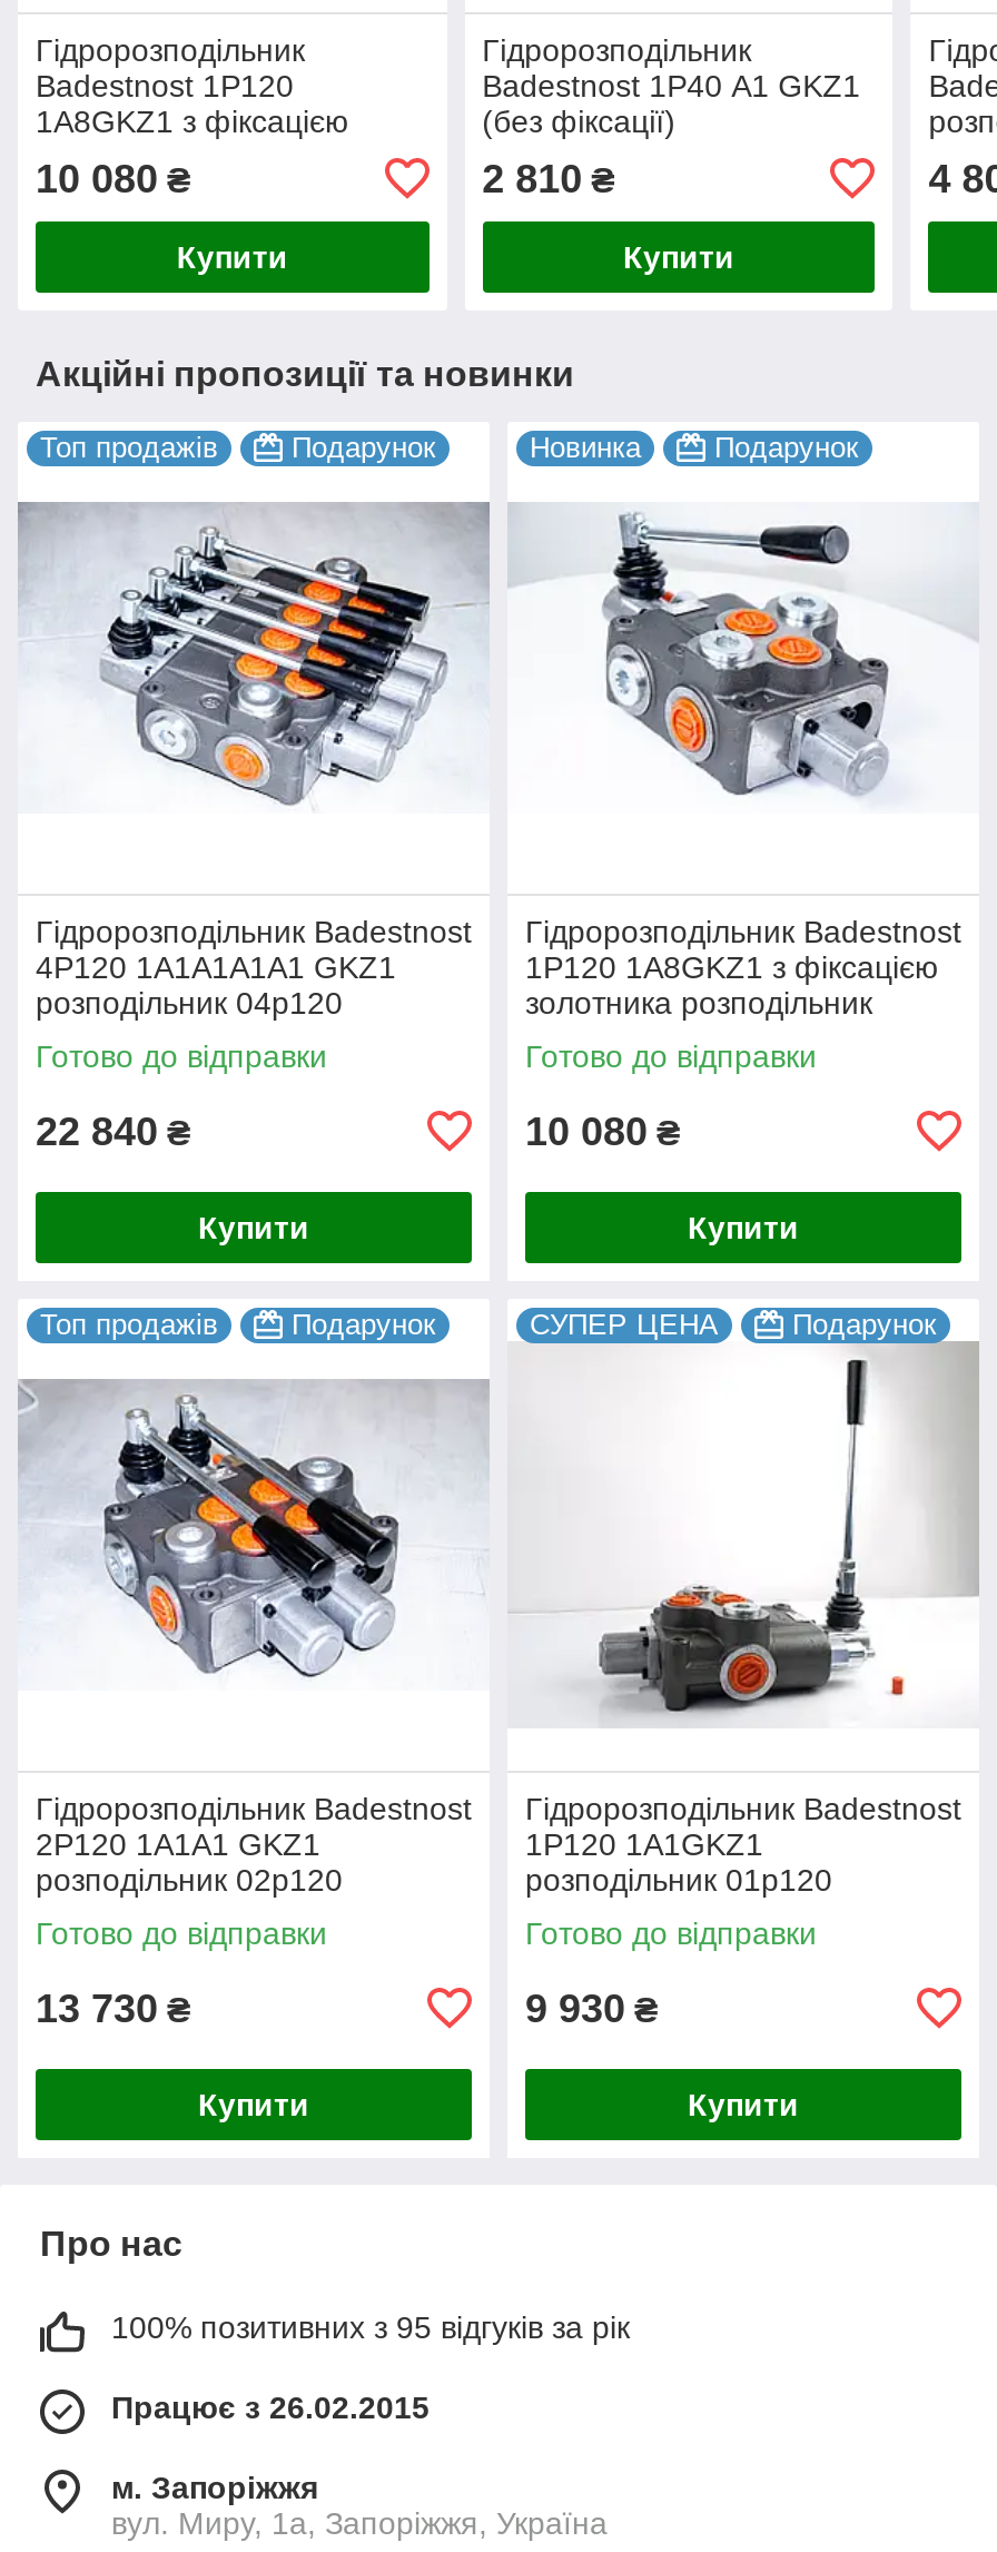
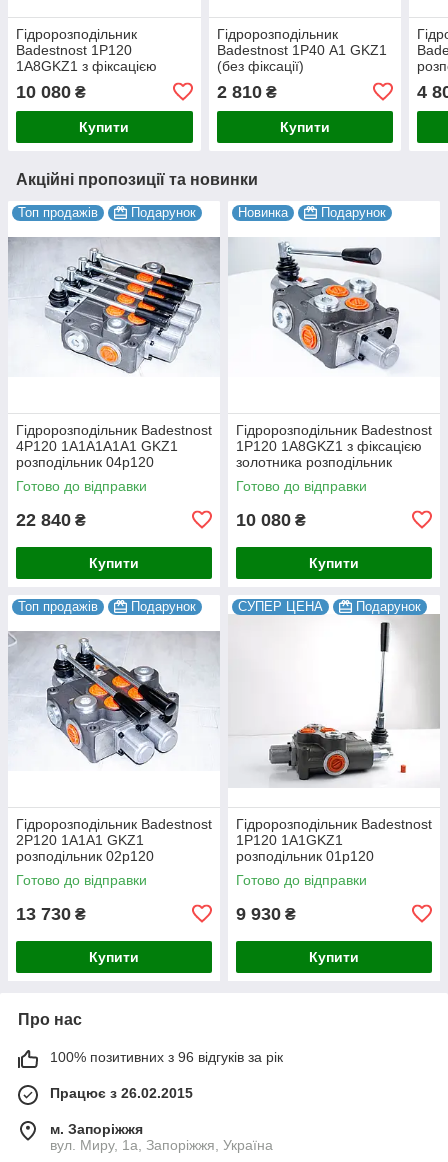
[111,2309,630,2344] 100% позитивних з 95 відгуків за рік -> [50,1049,283,1065] 100% позитивних з 96 відгуків за рік

